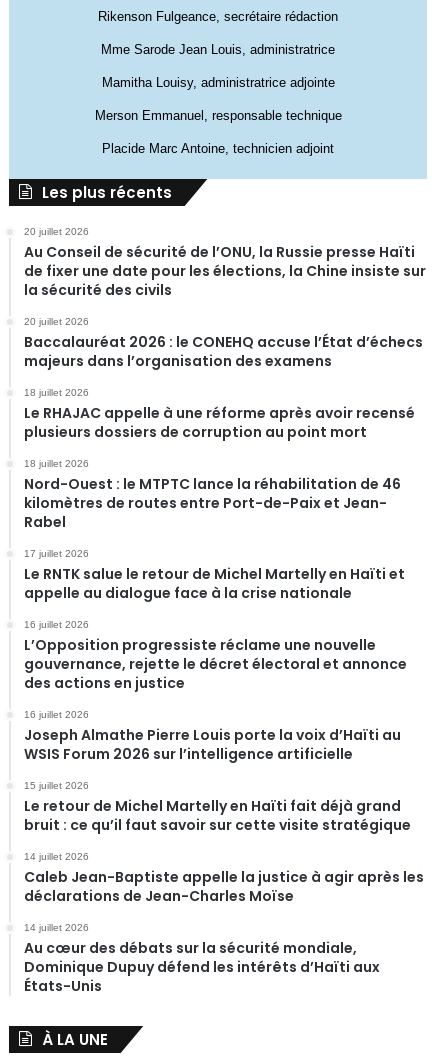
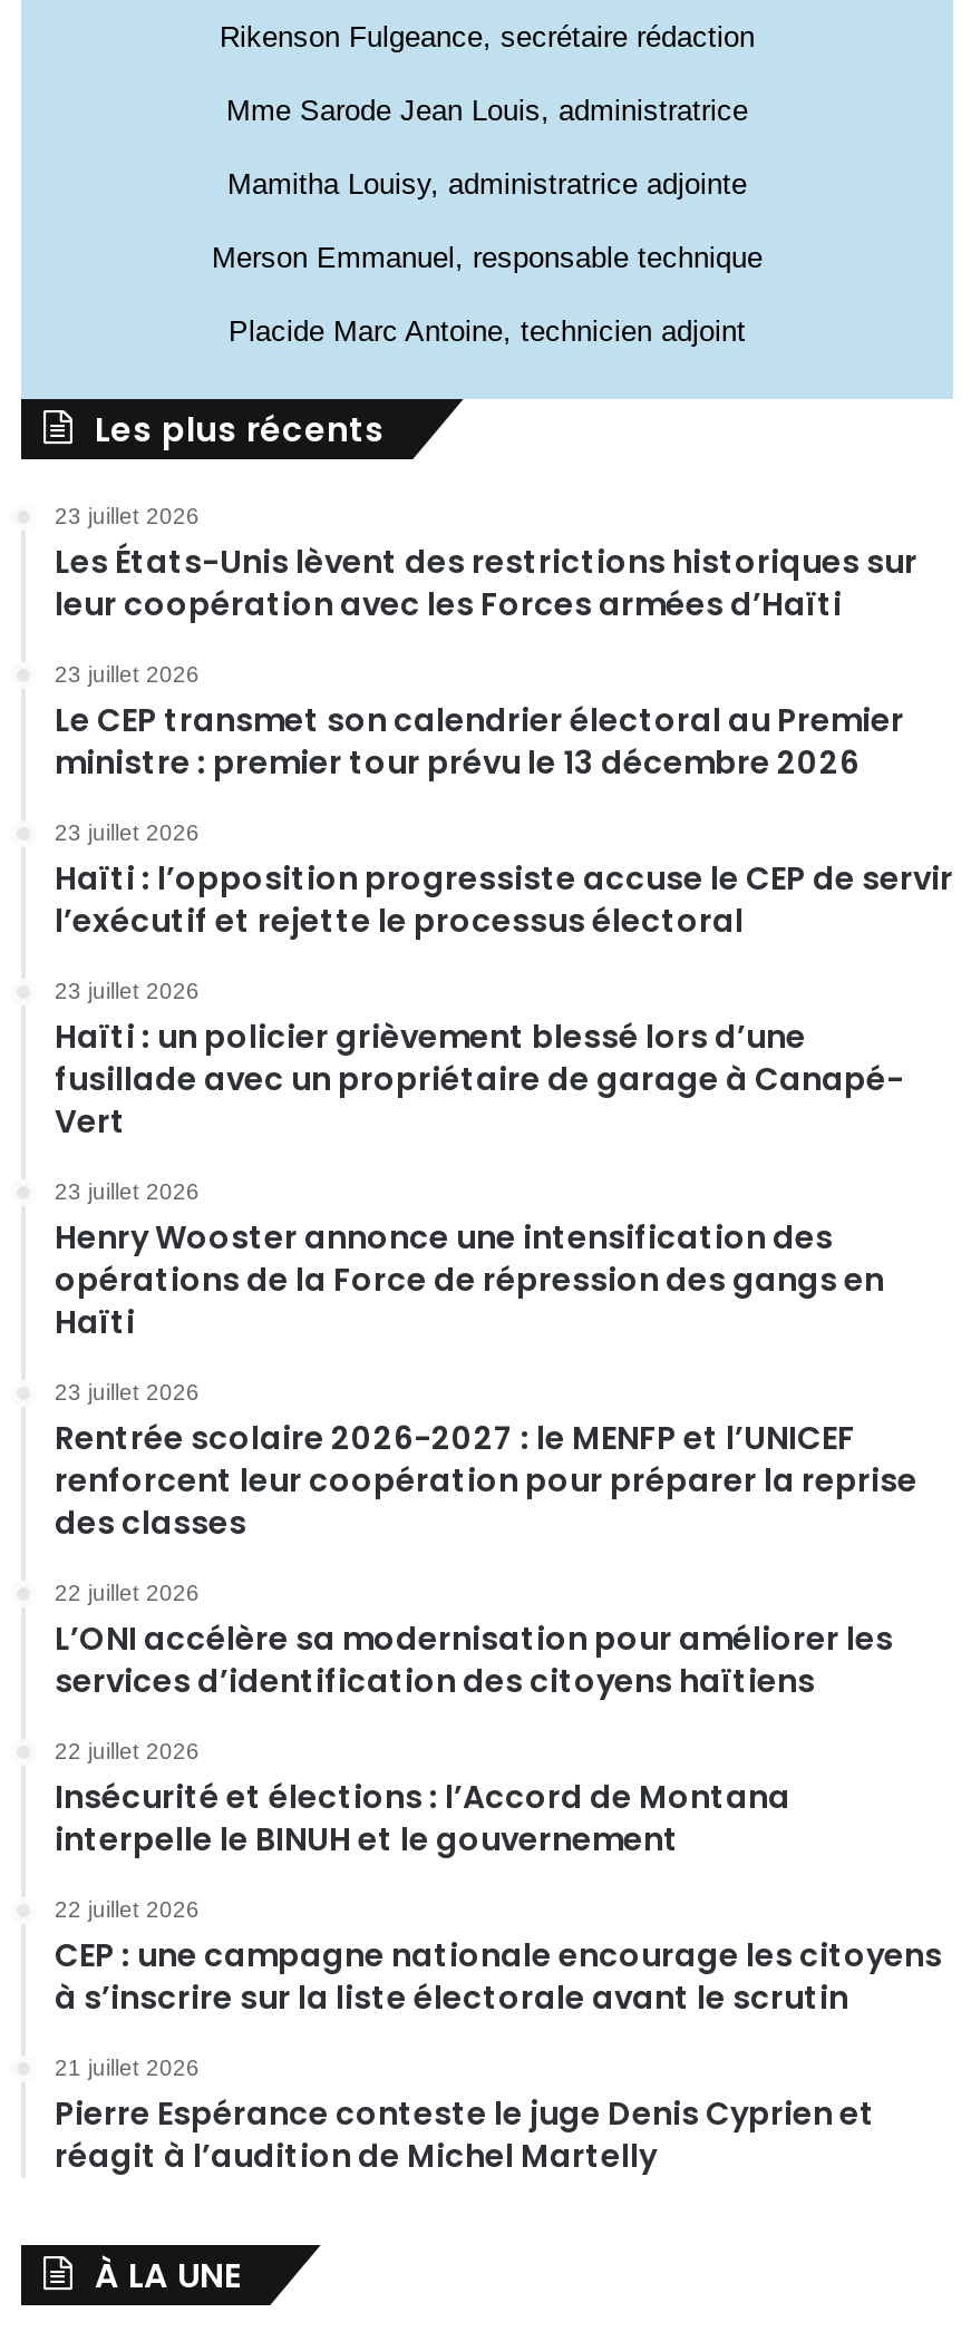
[24,226,426,300] 20 juillet 2026 | Au Conseil de sécurité de l’ONU, la Russie presse Haïti | de fixer une date pour les élections, la Chine insiste sur | la sécurité des civils -> [55,504,917,626] 23 juillet 2026 | Les États-Unis lèvent des restrictions historiques sur | leur coopération avec les Forces armées d’Haïti
[24,316,423,371] 20 juillet 2026 | Baccalauréat 2026 : le CONEHQ accuse l’État d’échecs | majeurs dans l’organisation des examens -> [55,662,904,785] 23 juillet 2026 | Le CEP transmet son calendrier électoral au Premier | ministre : premier tour prévu le 13 décembre 2026
[24,387,415,442] 18 juillet 2026 | Le RHAJAC appelle à une réforme après avoir recensé | plusieurs dossiers de corruption au point mort -> [55,820,953,943] 23 juillet 2026 | Haïti : l’opposition progressiste accuse le CEP de servir | l’exécutif et rejette le processus électoral
[24,458,401,532] 18 juillet 2026 | Nord-Ouest : le MTPTC lance la réhabilitation de 46 | kilomètres de routes entre Port-de-Paix et Jean- | Rabel -> [55,979,904,1144] 23 juillet 2026 | Haïti : un policier grièvement blessé lors d’une | fusillade avec un propriétaire de garage à Canapé- | Vert
[24,548,405,603] 17 juillet 2026 | Le RNTK salue le retour de Michel Martelly en Haïti et | appelle au dialogue face à la crise nationale -> [55,1179,884,1344] 23 juillet 2026 | Henry Wooster annonce une intensification des | opérations de la Force de répression des gangs en | Haïti
[24,619,407,693] 16 juillet 2026 | L’Opposition progressiste réclame une nouvelle | gouvernance, rejette le décret électoral et annonce | des actions en justice -> [55,1380,917,1545] 23 juillet 2026 | Rentrée scolaire 2026-2027 : le MENFP et l’UNICEF | renforcent leur coopération pour préparer la reprise | des classes
[24,709,401,764] 16 juillet 2026 | Joseph Almathe Pierre Louis porte la voix d’Haïti au | WSIS Forum 2026 sur l’intelligence artificielle -> [55,1581,893,1703] 22 juillet 2026 | L’ONI accélère sa modernisation pour améliorer les | services d’identification des citoyens haïtiens
[24,780,411,835] 15 juillet 2026 | Le retour de Michel Martelly en Haïti fait déjà grand | bruit : ce qu’il faut savoir sur cette visite stratégique -> [55,1739,790,1862] 22 juillet 2026 | Insécurité et élections : l’Accord de Montana | interpelle le BINUH et le gouvernement
[24,851,424,906] 14 juillet 2026 | Caleb Jean-Baptiste appelle la justice à agir après les | déclarations de Jean-Charles Moïse -> [55,1897,942,2020] 22 juillet 2026 | CEP : une campagne nationale encourage les citoyens | à s’inscrire sur la liste électorale avant le scrutin
[24,922,380,996] 14 juillet 2026 | Au cœur des débats sur la sécurité mondiale, | Dominique Dupuy défend les intérêts d’Haïti aux | États-Unis -> [55,2056,875,2178] 21 juillet 2026 | Pierre Espérance conteste le juge Denis Cyprien et | réagit à l’audition de Michel Martelly

